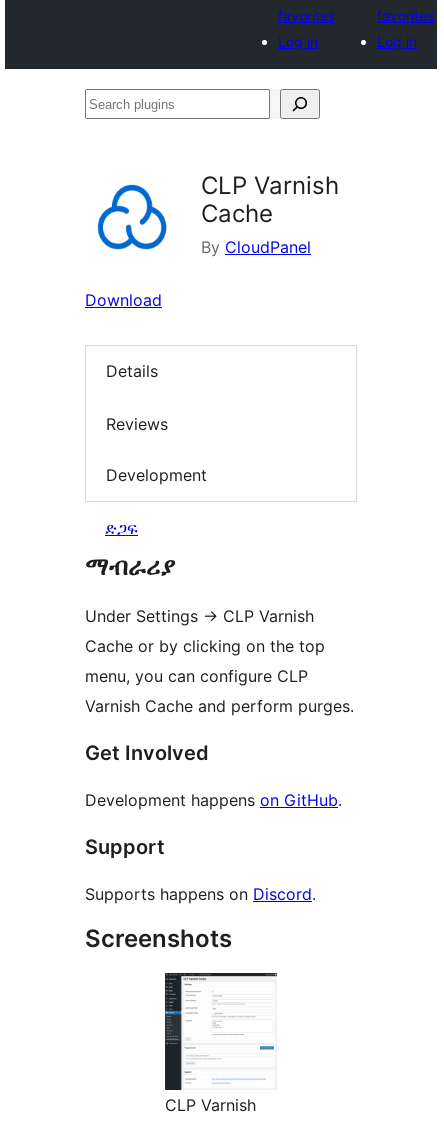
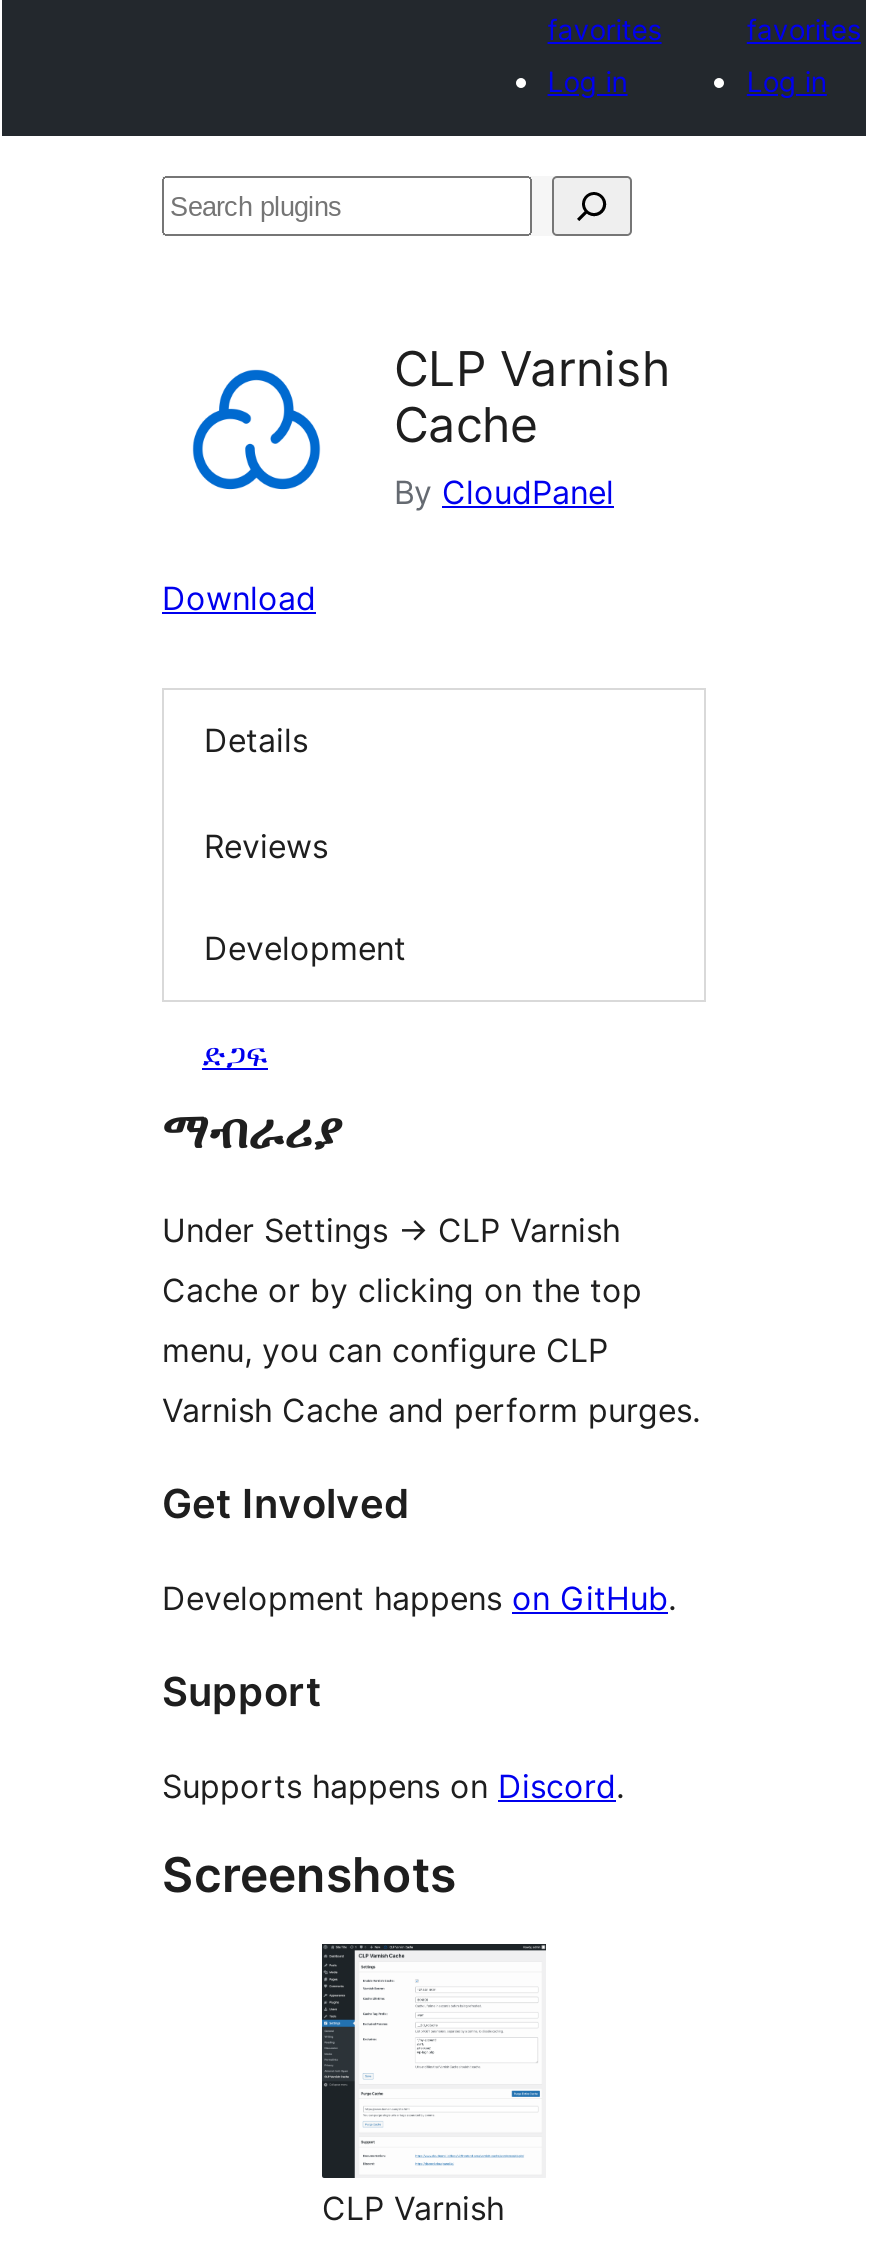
[97,214,168,250] [image] -> [188,432,326,496] [image]

